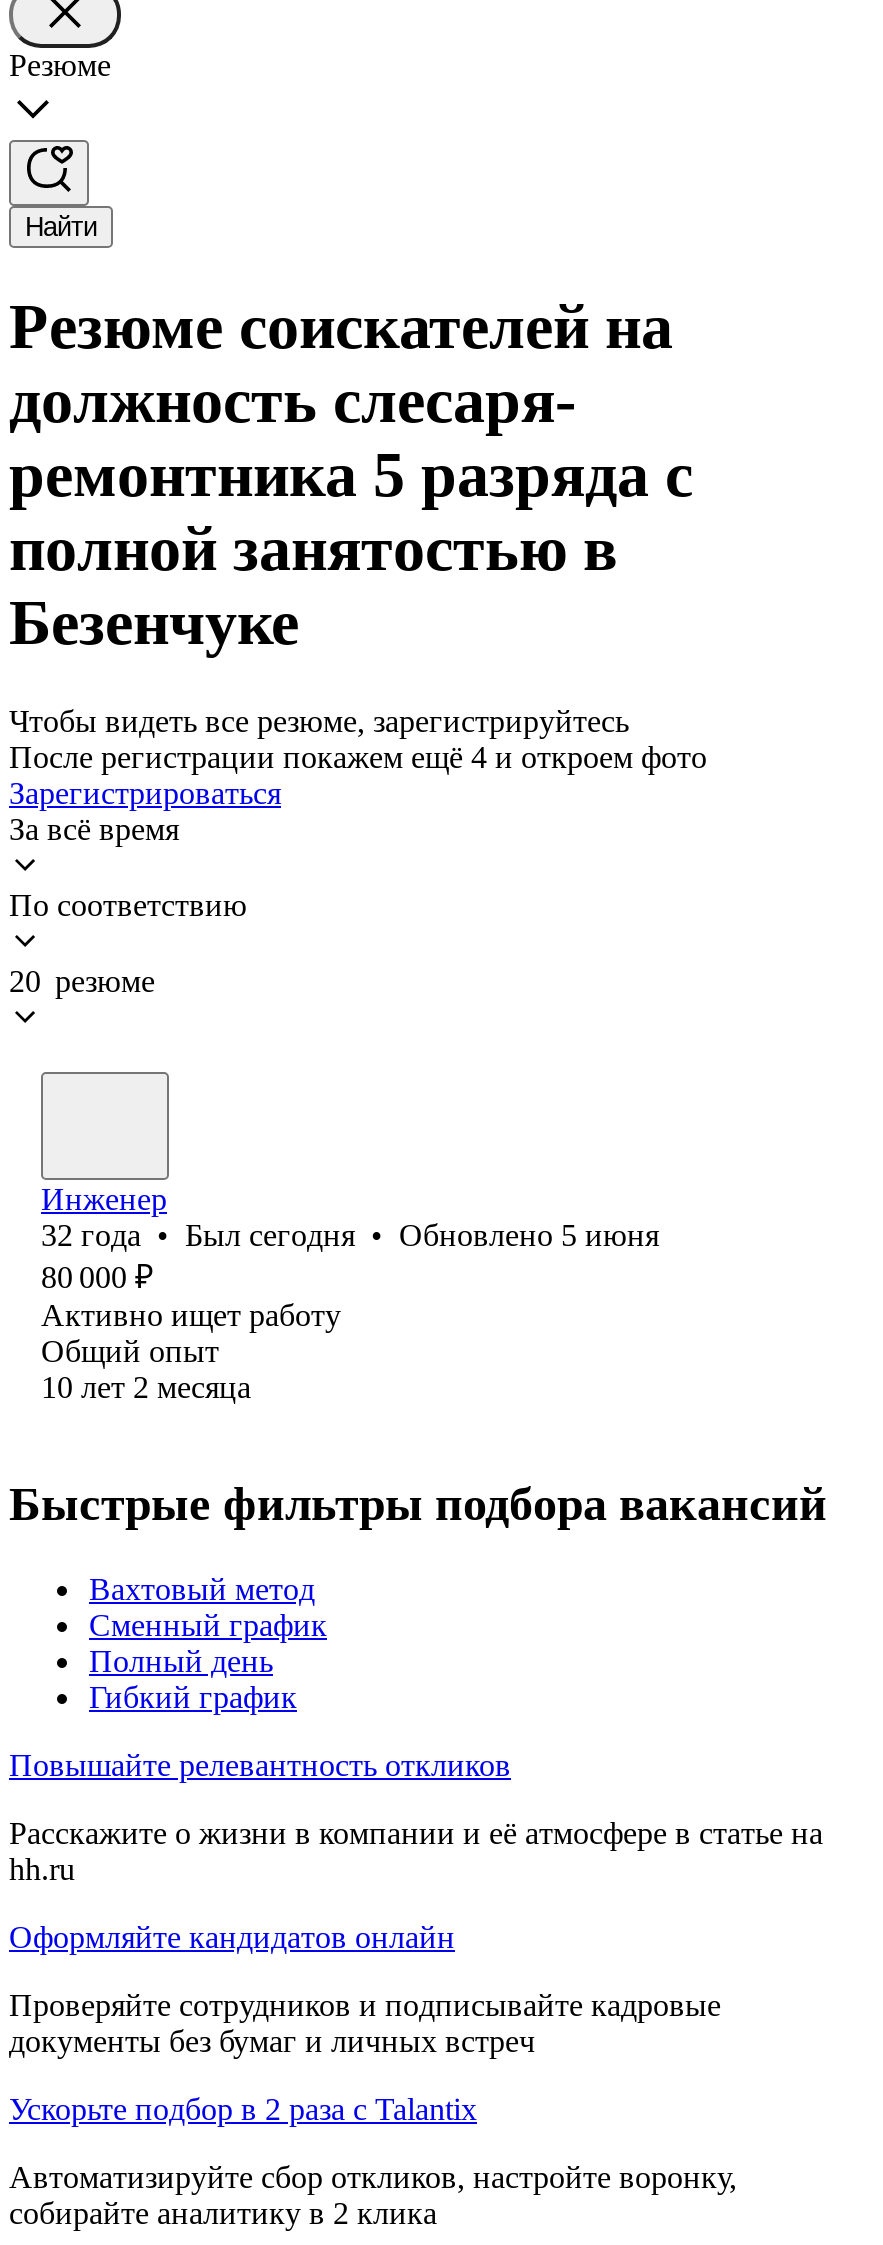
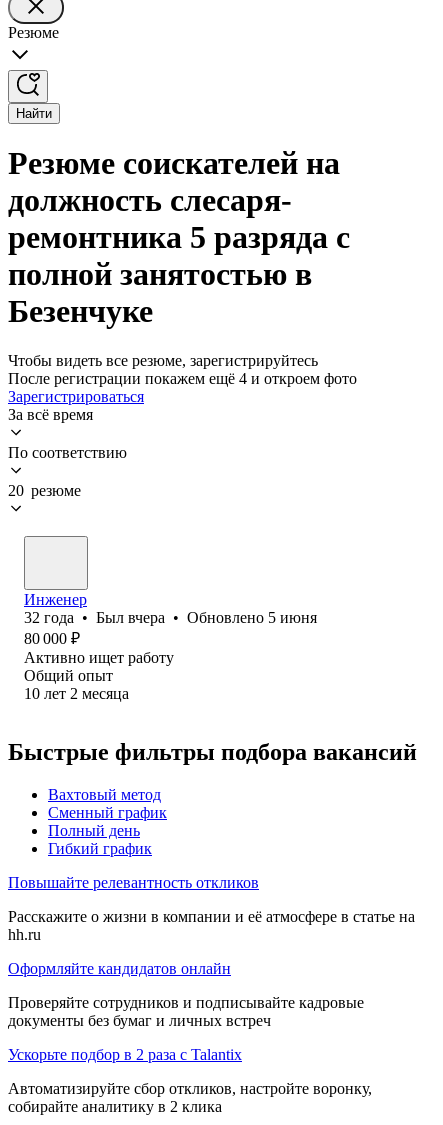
[41,1218,659,1252] 32 года • Был сегодня • Обновлено 5 июня -> [24,609,317,626] 32 года • Был вчера • Обновлено 5 июня

